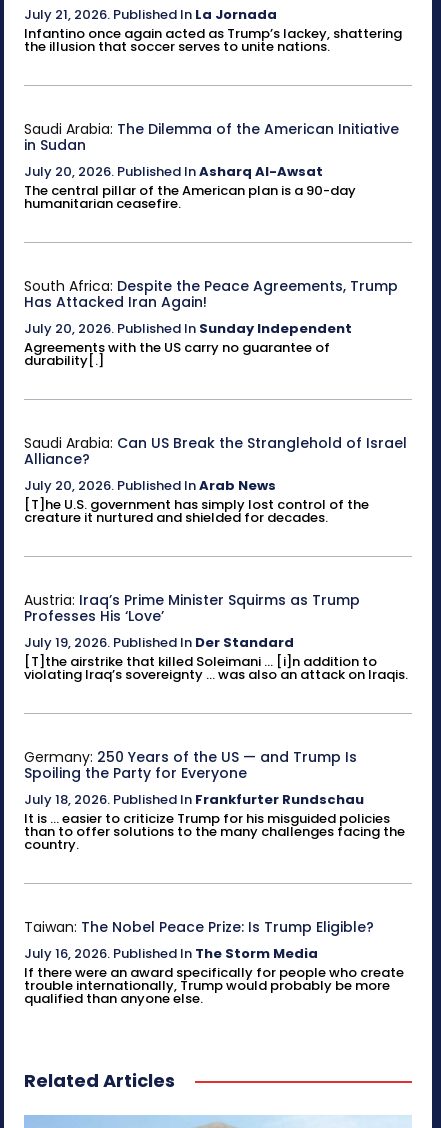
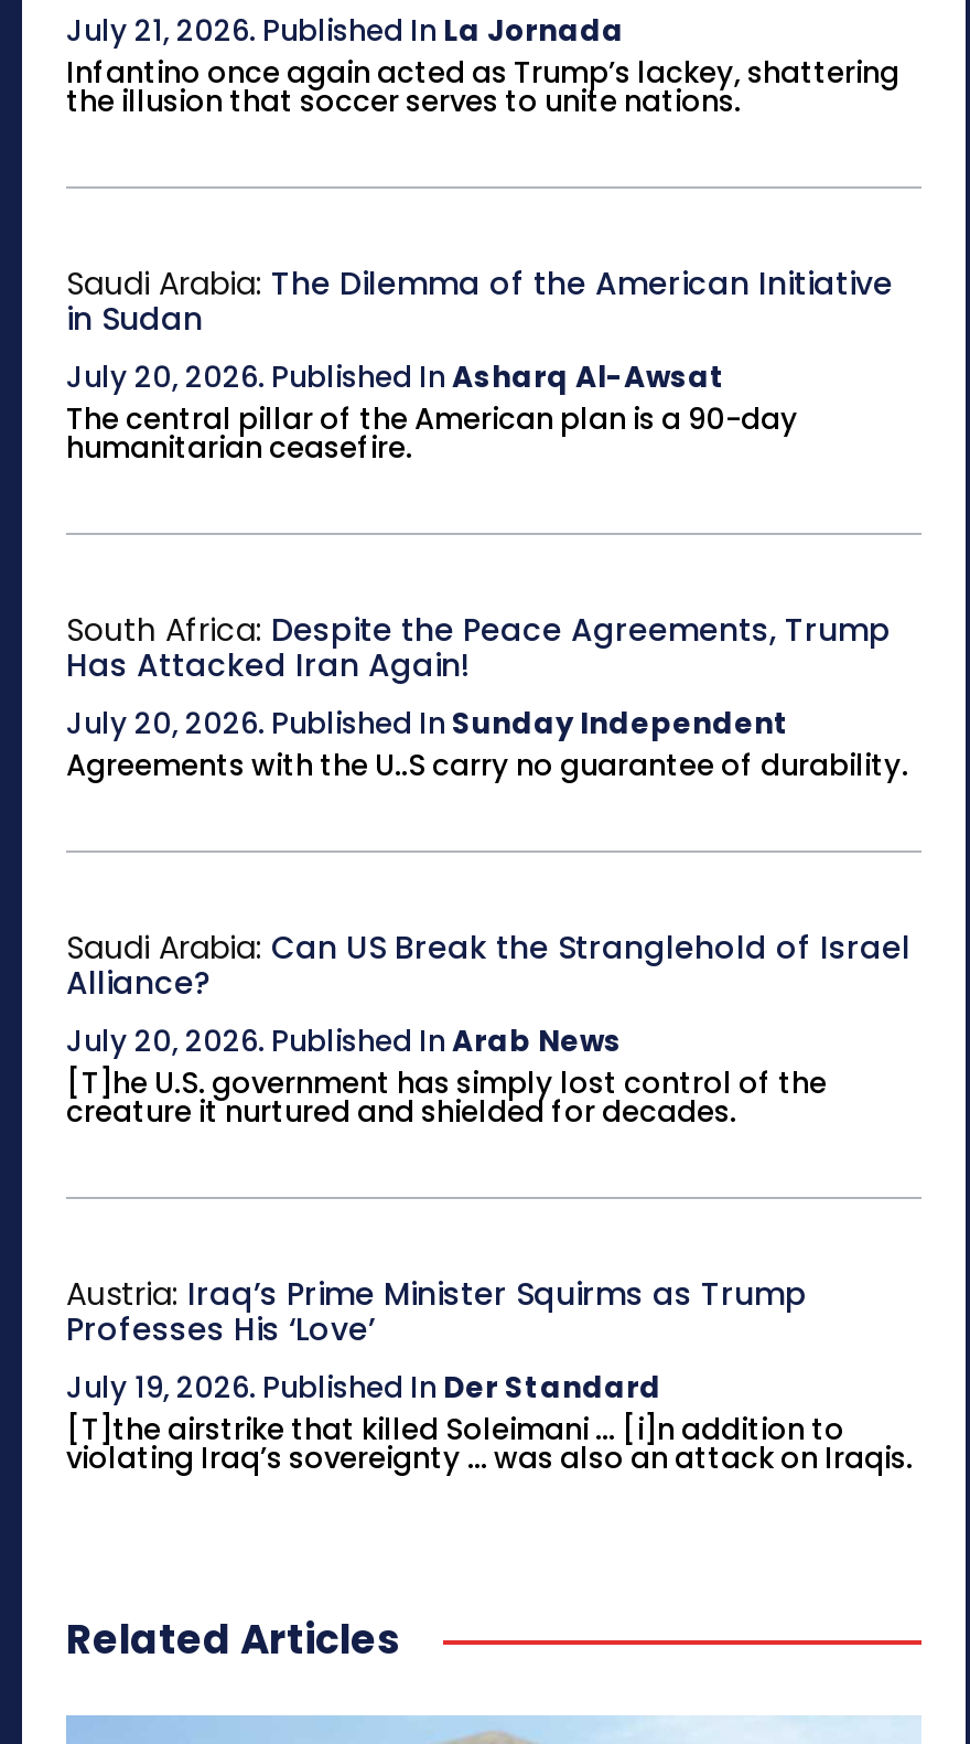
[24,338,330,370] Agreements with the US carry no guarantee of | durability[.] -> [66,745,908,787] Agreements with the U..S carry no guarantee of durability.
[24,747,405,854] Germany: 250 Years of the US — and Trump Is | Spoiling the Party for Everyone | July 18, 2026. Published In Frankfurter Rundschau | It is ... easier to criticize Trump for his misguided policies | than to offer solutions to the many challenges facing the | country. -> none
[24,917,404,1008] Taiwan: The Nobel Peace Prize: Is Trump Eligible? | July 16, 2026. Published In The Storm Media | If there were an award specifically for people who create | trouble internationally, Trump would probably be more | qualified than anyone else. -> none

